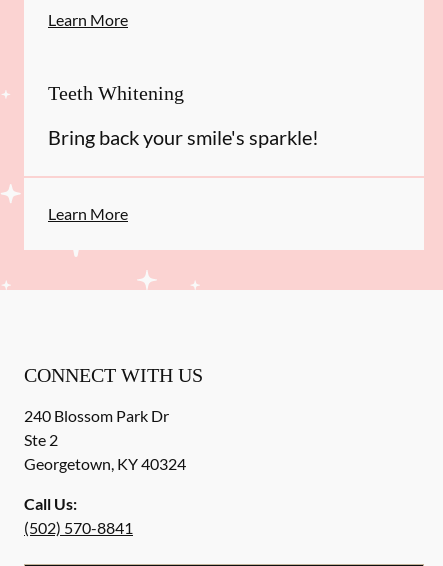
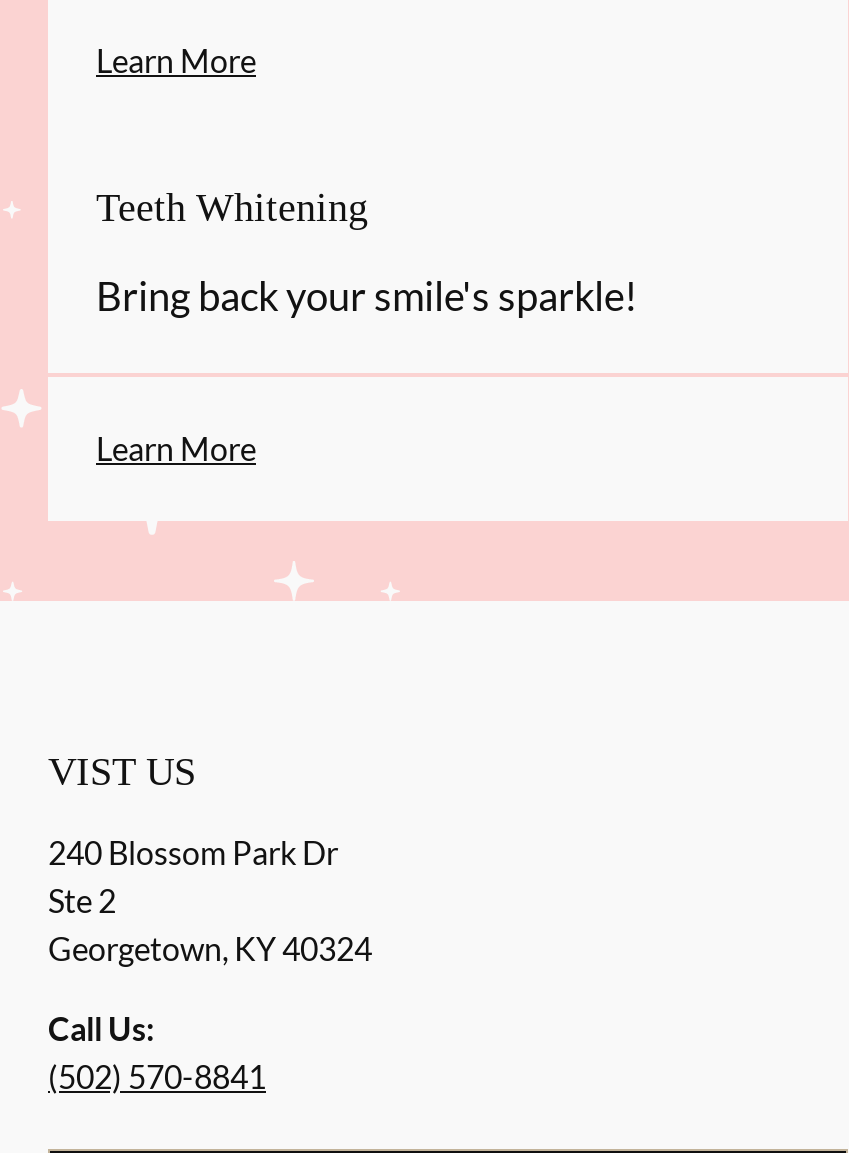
[24,364,203,386] CONNECT WITH US -> [48,749,196,793] VIST US

